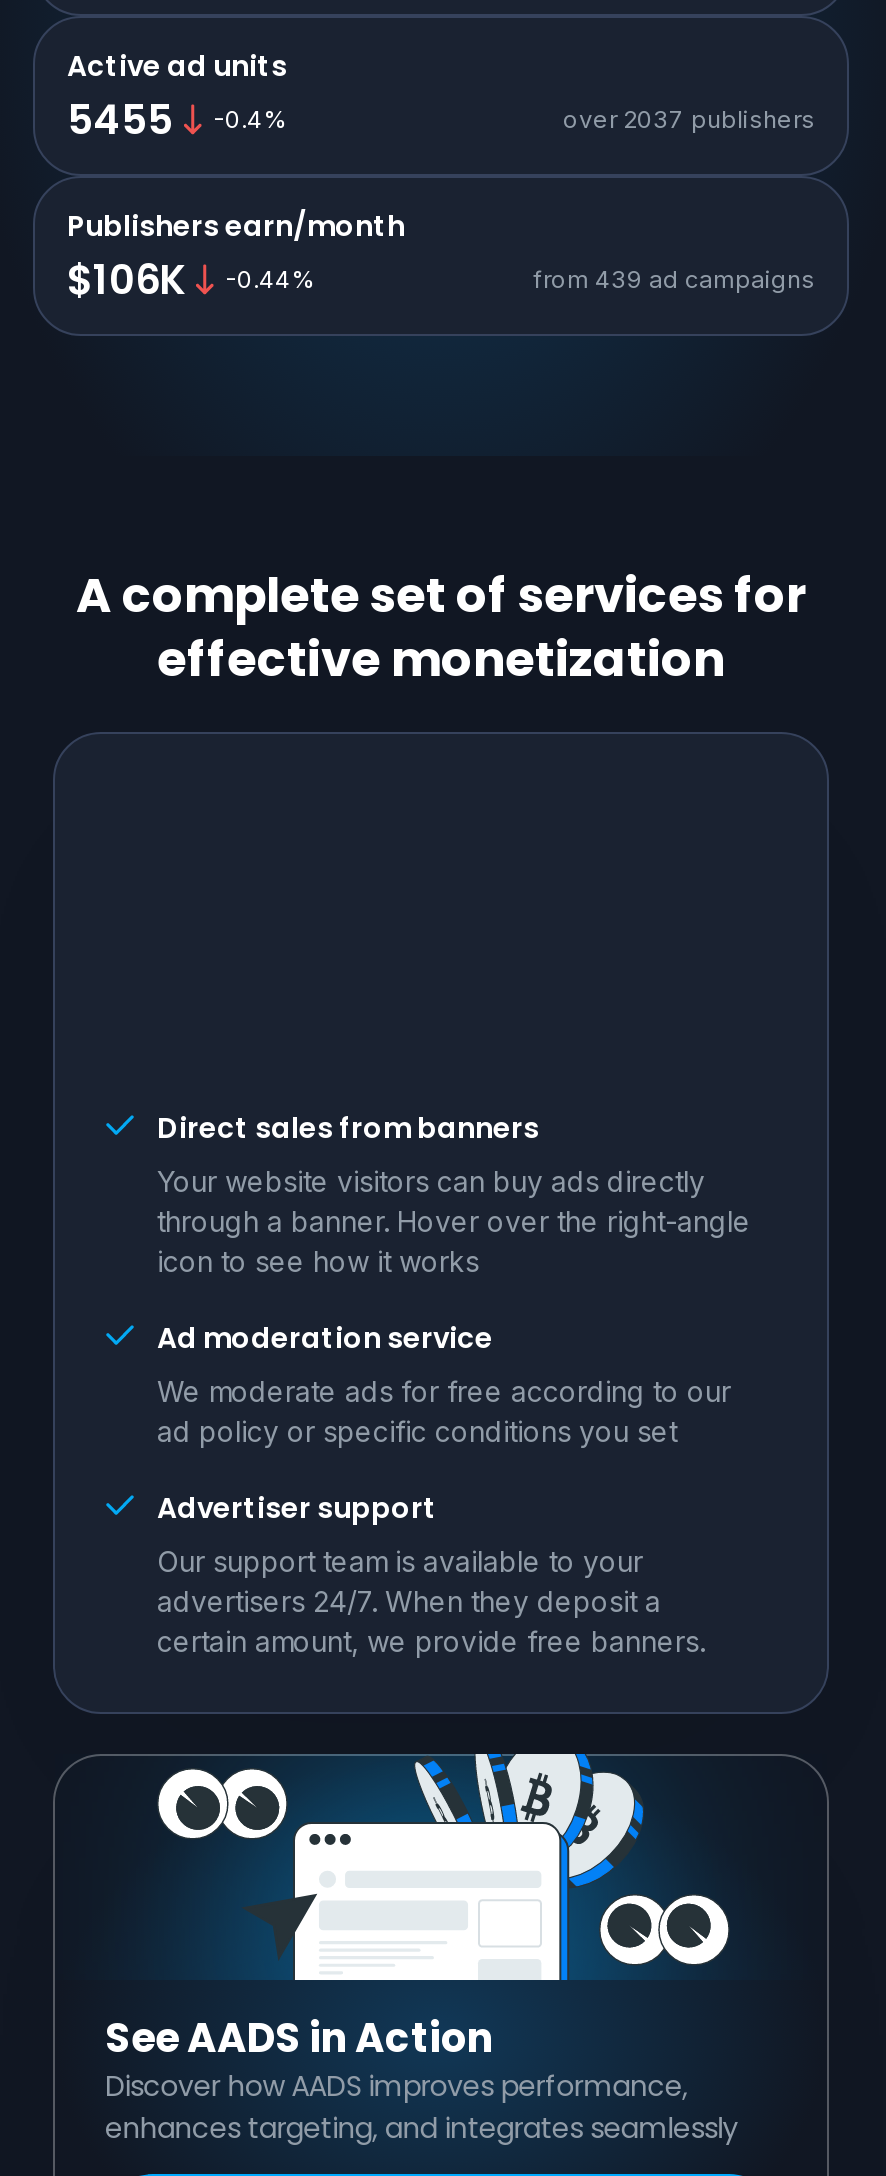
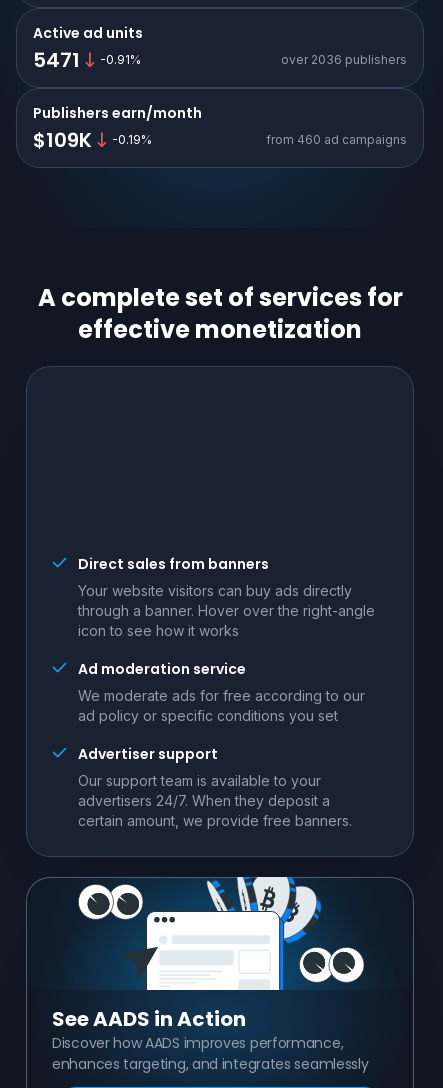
[67,91,173,147] 5455 -> [33,45,80,73] 5471
[213,103,285,133] -0.4% -> [100,51,141,66] -0.91%
[563,103,815,133] over 2037 publishers -> [281,51,407,66] over 2036 publishers
[67,251,815,307] $106K | -0.44% | from 439 ad campaigns -> [33,125,407,153] $109K | -0.19% | from 460 ad campaigns

